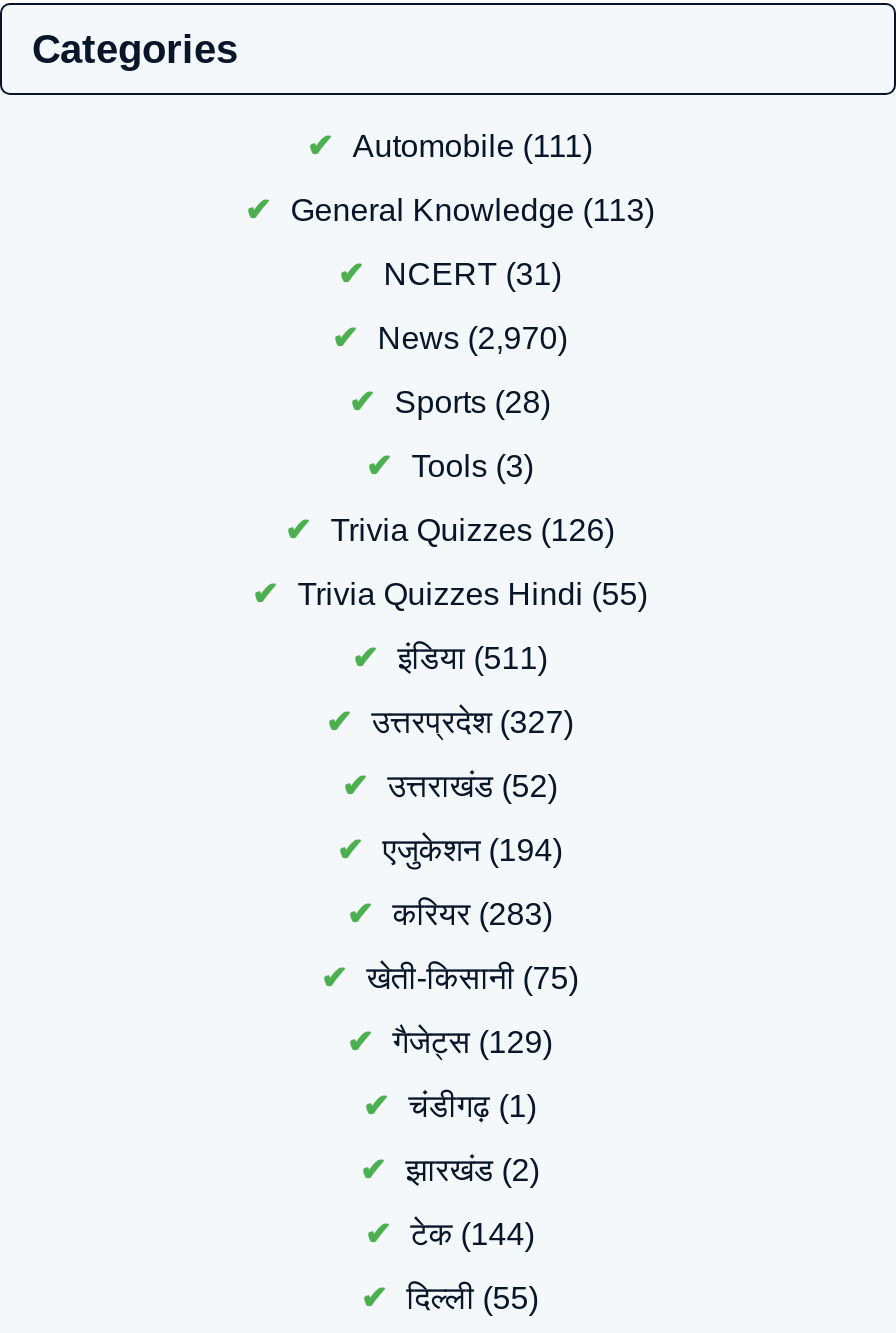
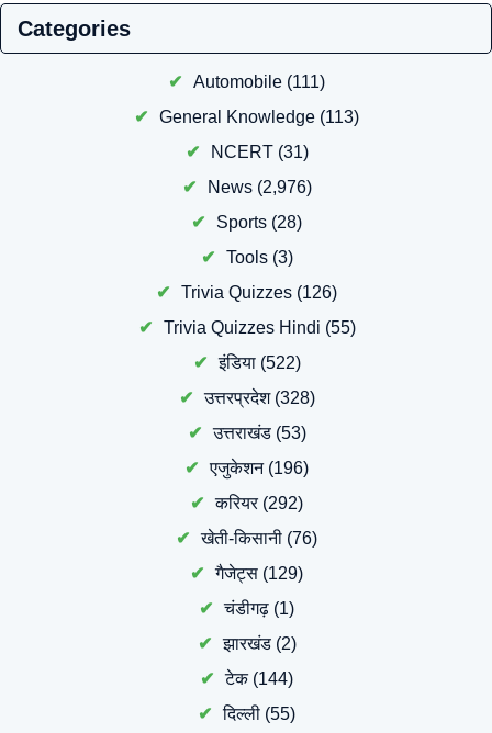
[378,321,568,355] News (2,970) -> [207,177,312,196] News (2,976)
[398,641,548,675] इंडिया (511) -> [218,353,301,372] इंडिया (522)
[372,705,574,739] उत्तरप्रदेश (327) -> [204,388,315,407] उत्तरप्रदेश (328)
[388,769,558,803] उत्तराखंड (52) -> [213,423,306,442] उत्तराखंड (53)
[383,833,563,867] एजुकेशन (194) -> [210,458,309,477] एजुकेशन (196)
[393,897,553,931] करियर (283) -> [216,493,303,512] करियर (292)
[367,961,579,995] खेती-किसानी (75) -> [201,528,318,547] खेती-किसानी (76)

